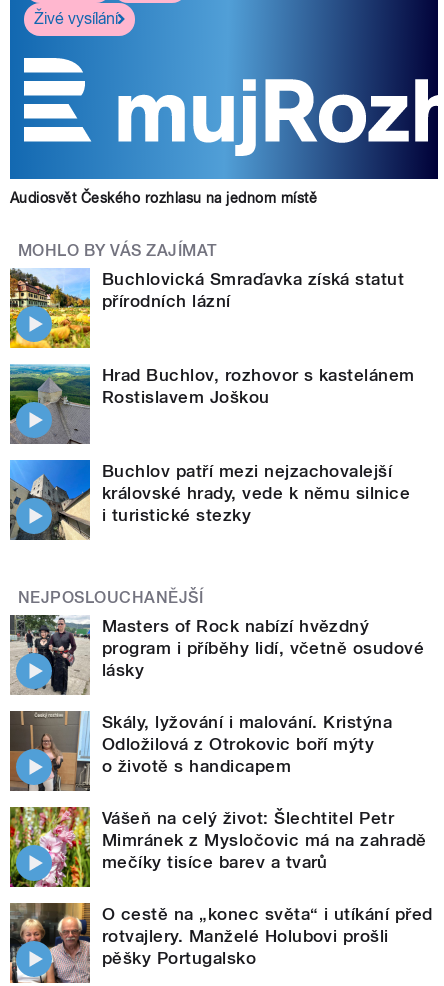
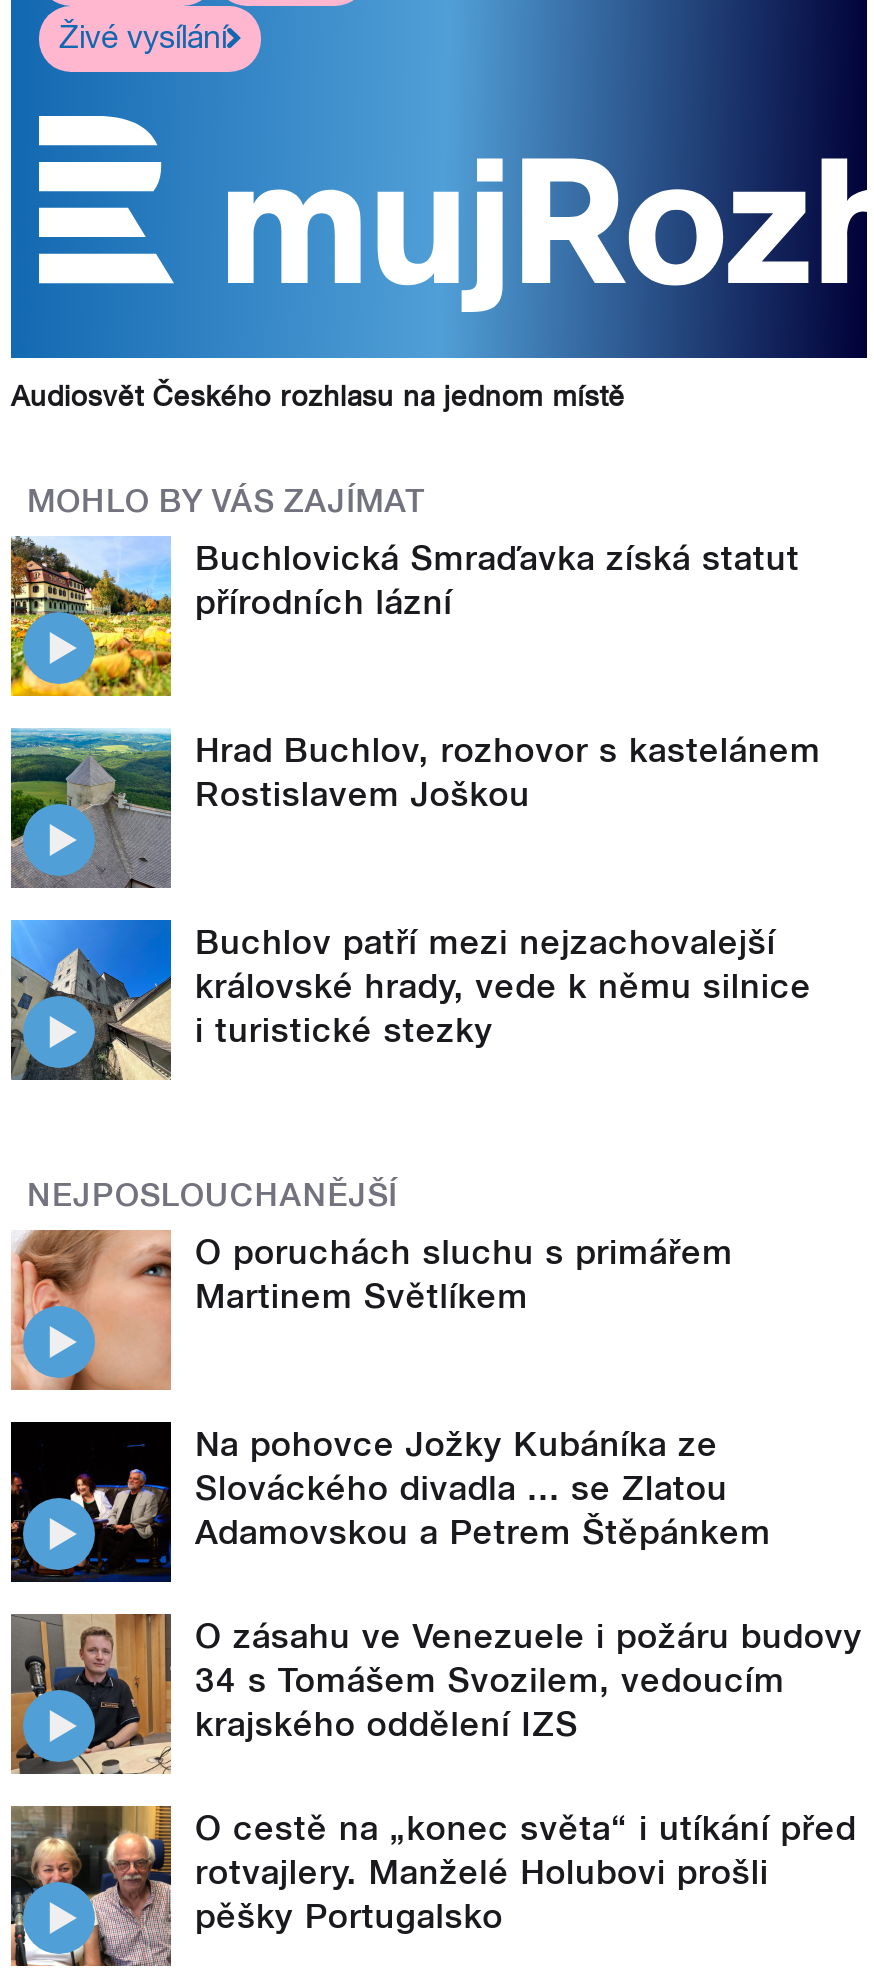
[9,614,424,696] [image] | Masters of Rock nabízí hvězdný | program i příběhy lidí, včetně osudové | lásky -> [11,1228,733,1390] [image] | O poruchách sluchu s primářem | Martinem Světlíkem
[9,710,392,792] [image] | Skály, lyžování i malování. Kristýna | Odložilová z Otrokovic boří mýty | o životě s handicapem -> [9,1420,771,1584] [image] | Na pohovce Jožky Kubáníka ze | Slováckého divadla ... se Zlatou | Adamovskou a Petrem Štěpánkem
[9,806,427,887] [image] | Vášeň na celý život: Šlechtitel Petr | Mimránek z Mysločovic má na zahradě | mečíky tisíce barev a tvarů -> [11,1614,863,1774] [image] | O zásahu ve Venezuele i požáru budovy | 34 s Tomášem Svozilem, vedoucím | krajského oddělení IZS

